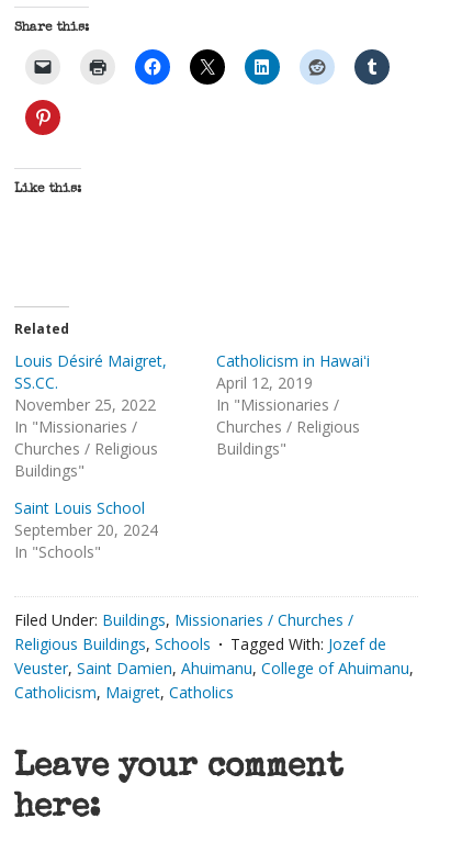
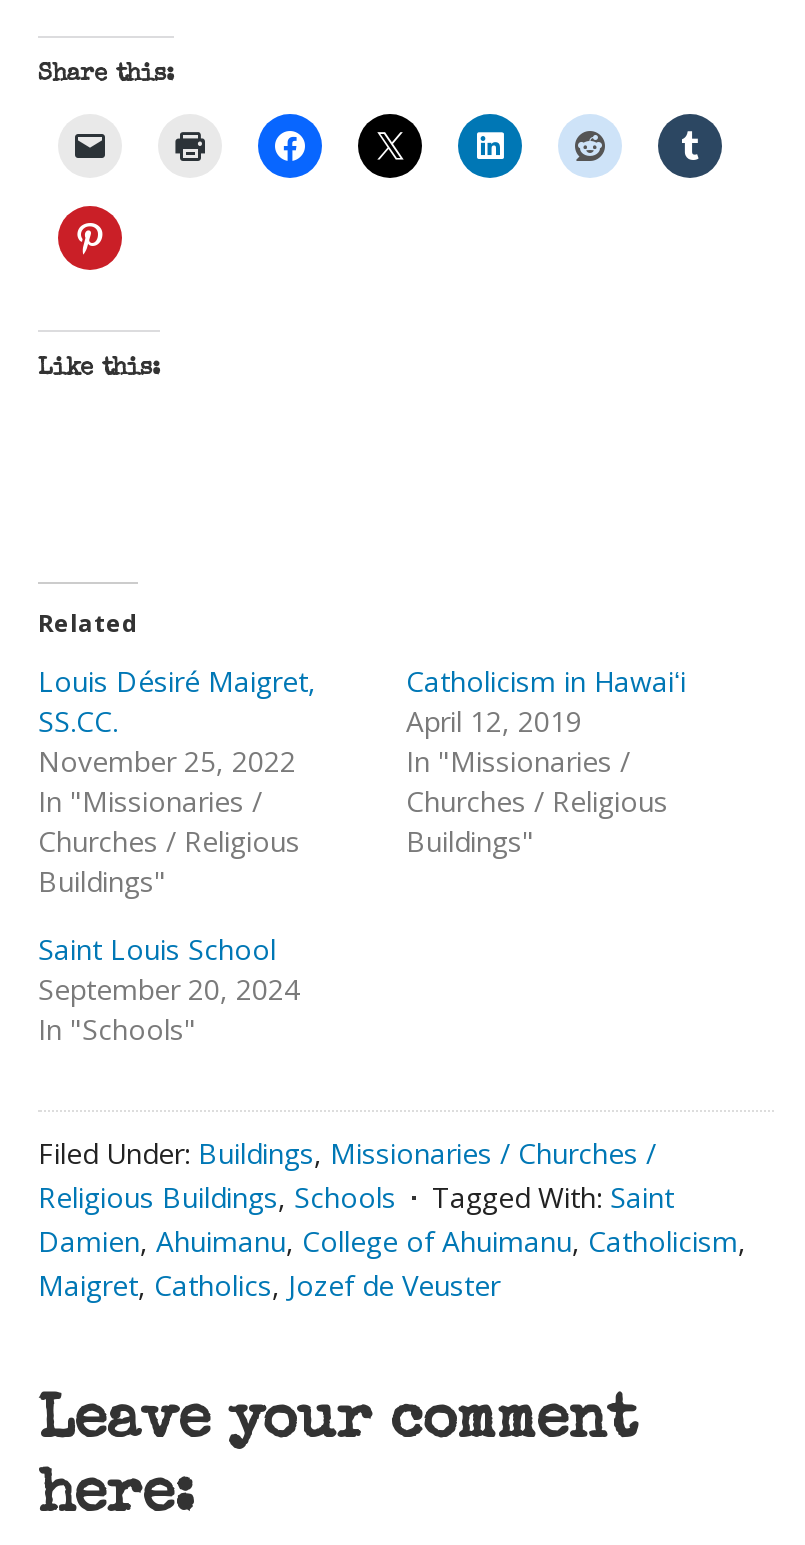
[14,633,414,702] Tagged With: Jozef de | Veuster, Saint Damien, Ahuimanu, College of Ahuimanu, | Catholicism, Maigret, Catholics -> [38,1178,746,1304] Tagged With: Saint | Damien, Ahuimanu, College of Ahuimanu, Catholicism, | Maigret, Catholics, Jozef de Veuster

